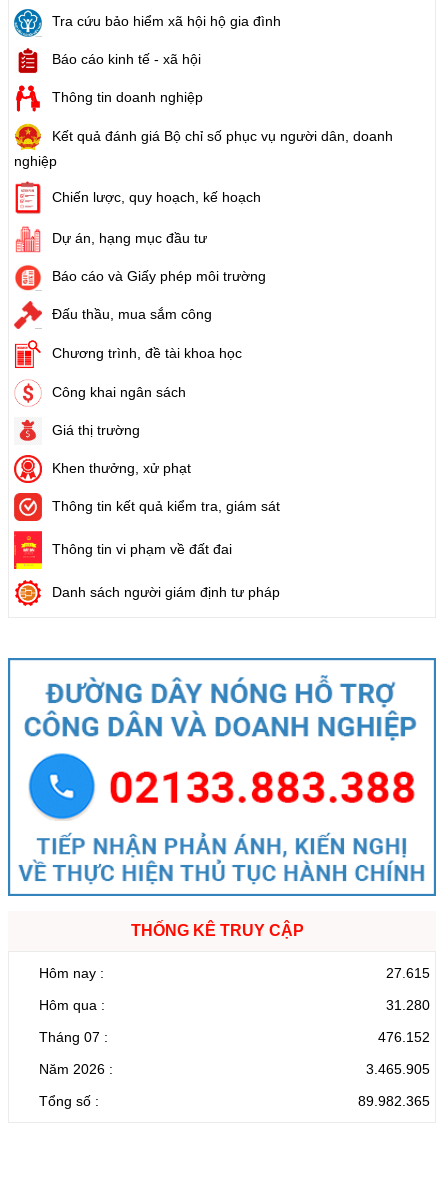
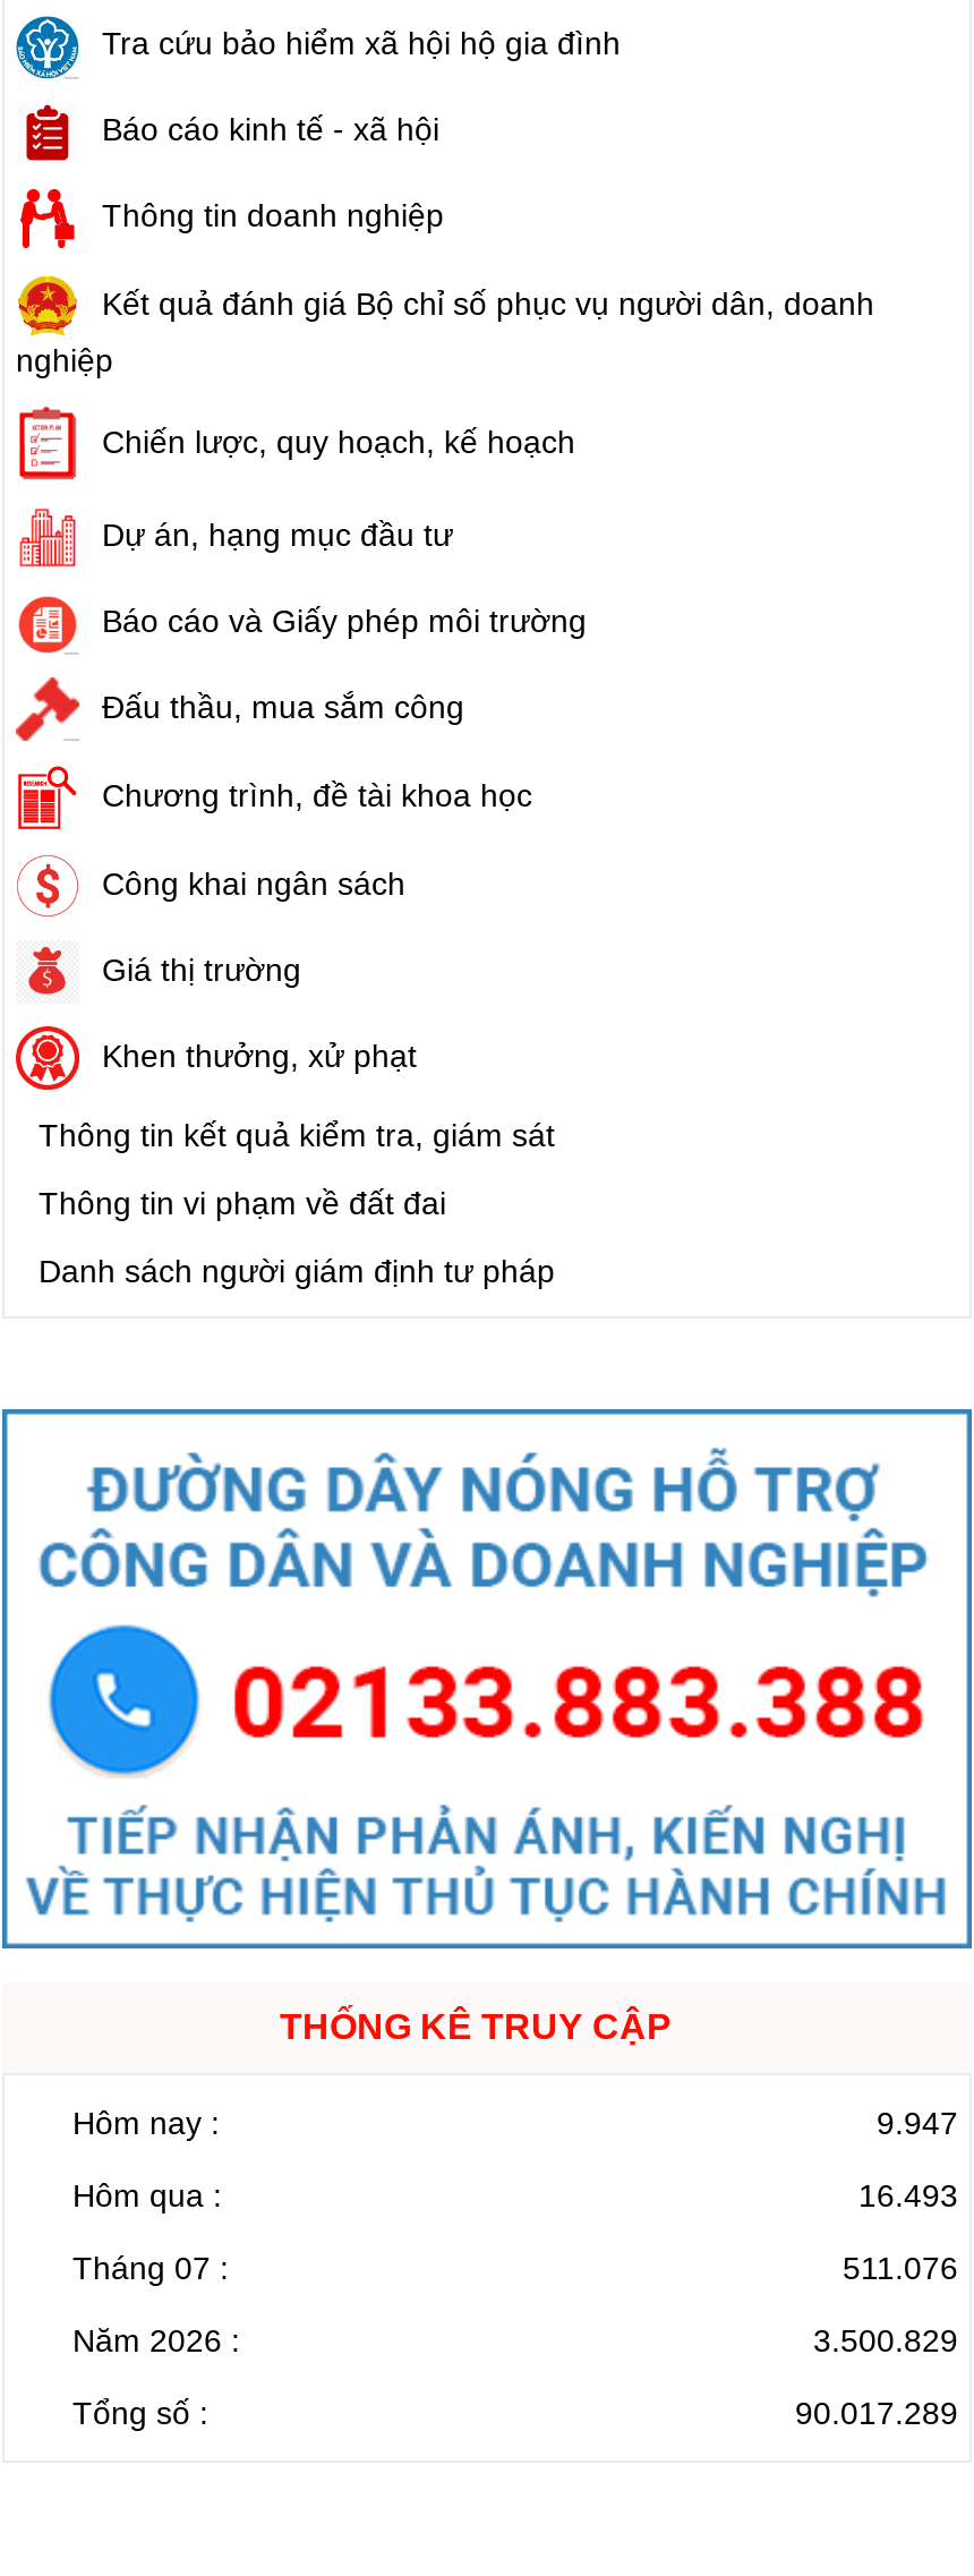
[386,965,430,981] 27.615 -> [877,2104,958,2141] 9.947
[386,997,430,1013] 31.280 -> [858,2177,958,2213] 16.493
[378,1029,430,1045] 476.152 -> [843,2249,958,2286] 511.076
[366,1061,430,1077] 3.465.905 -> [813,2322,958,2358] 3.500.829
[358,1093,430,1109] 89.982.365 -> [795,2394,958,2431] 90.017.289

